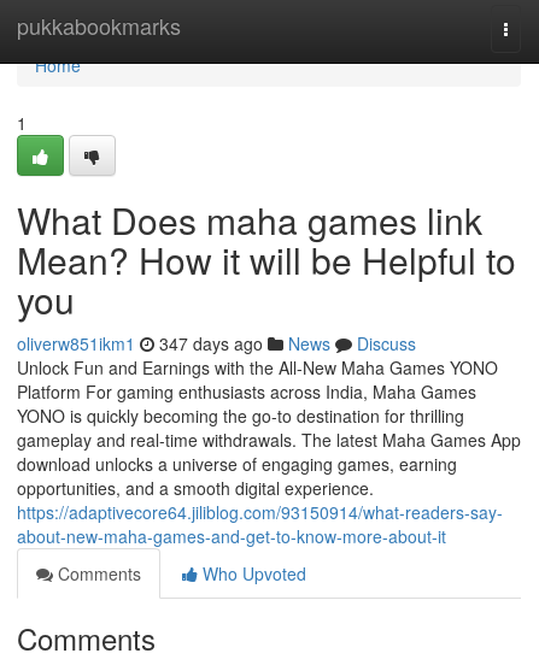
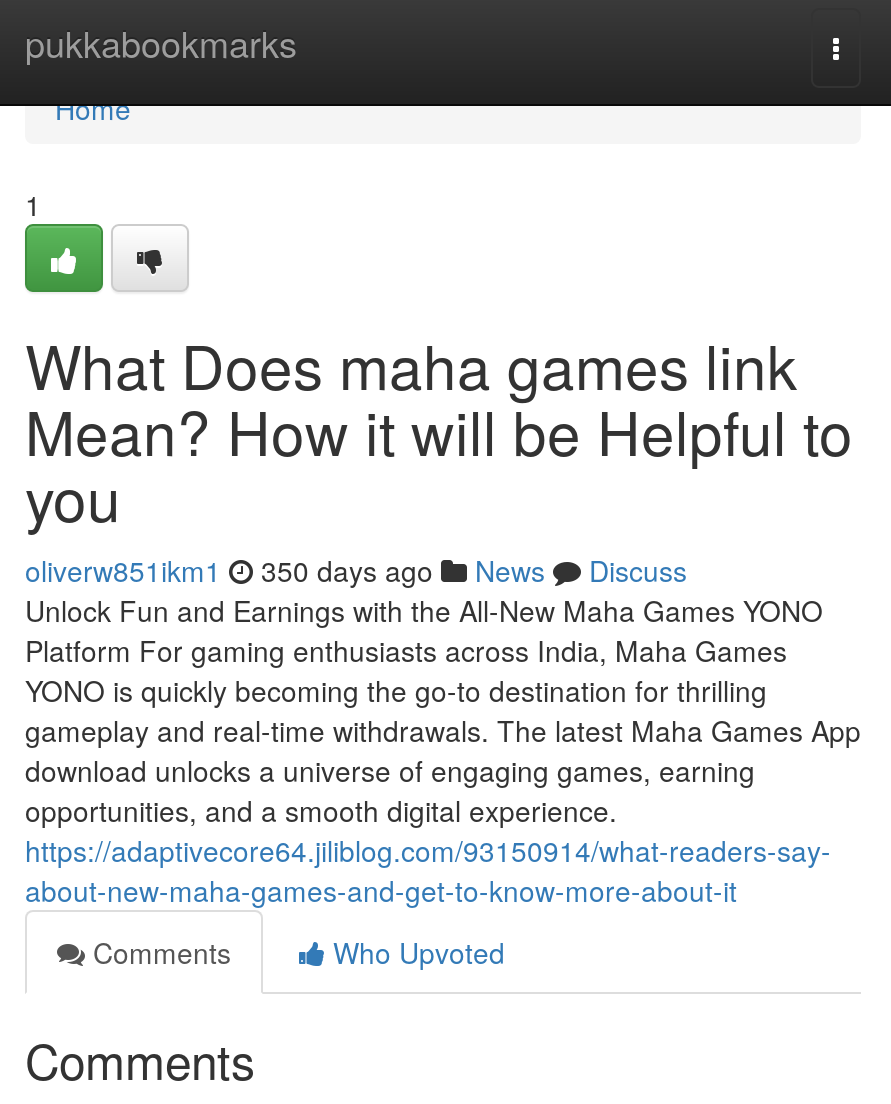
[17,331,416,355] oliverw851ikm1 347 days ago News Discuss -> [25,550,687,590] oliverw851ikm1 350 days ago News Discuss

